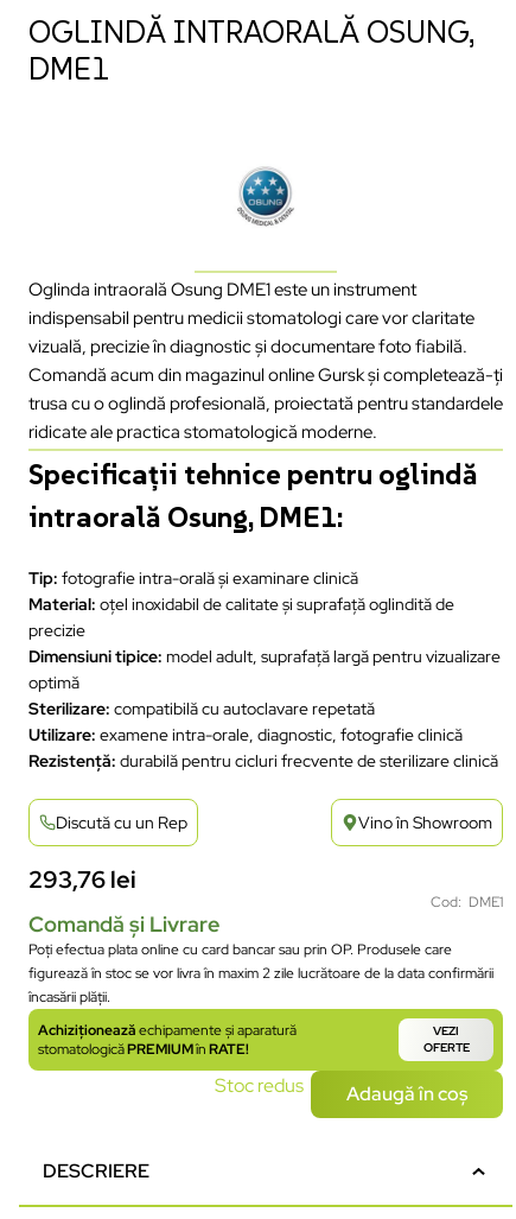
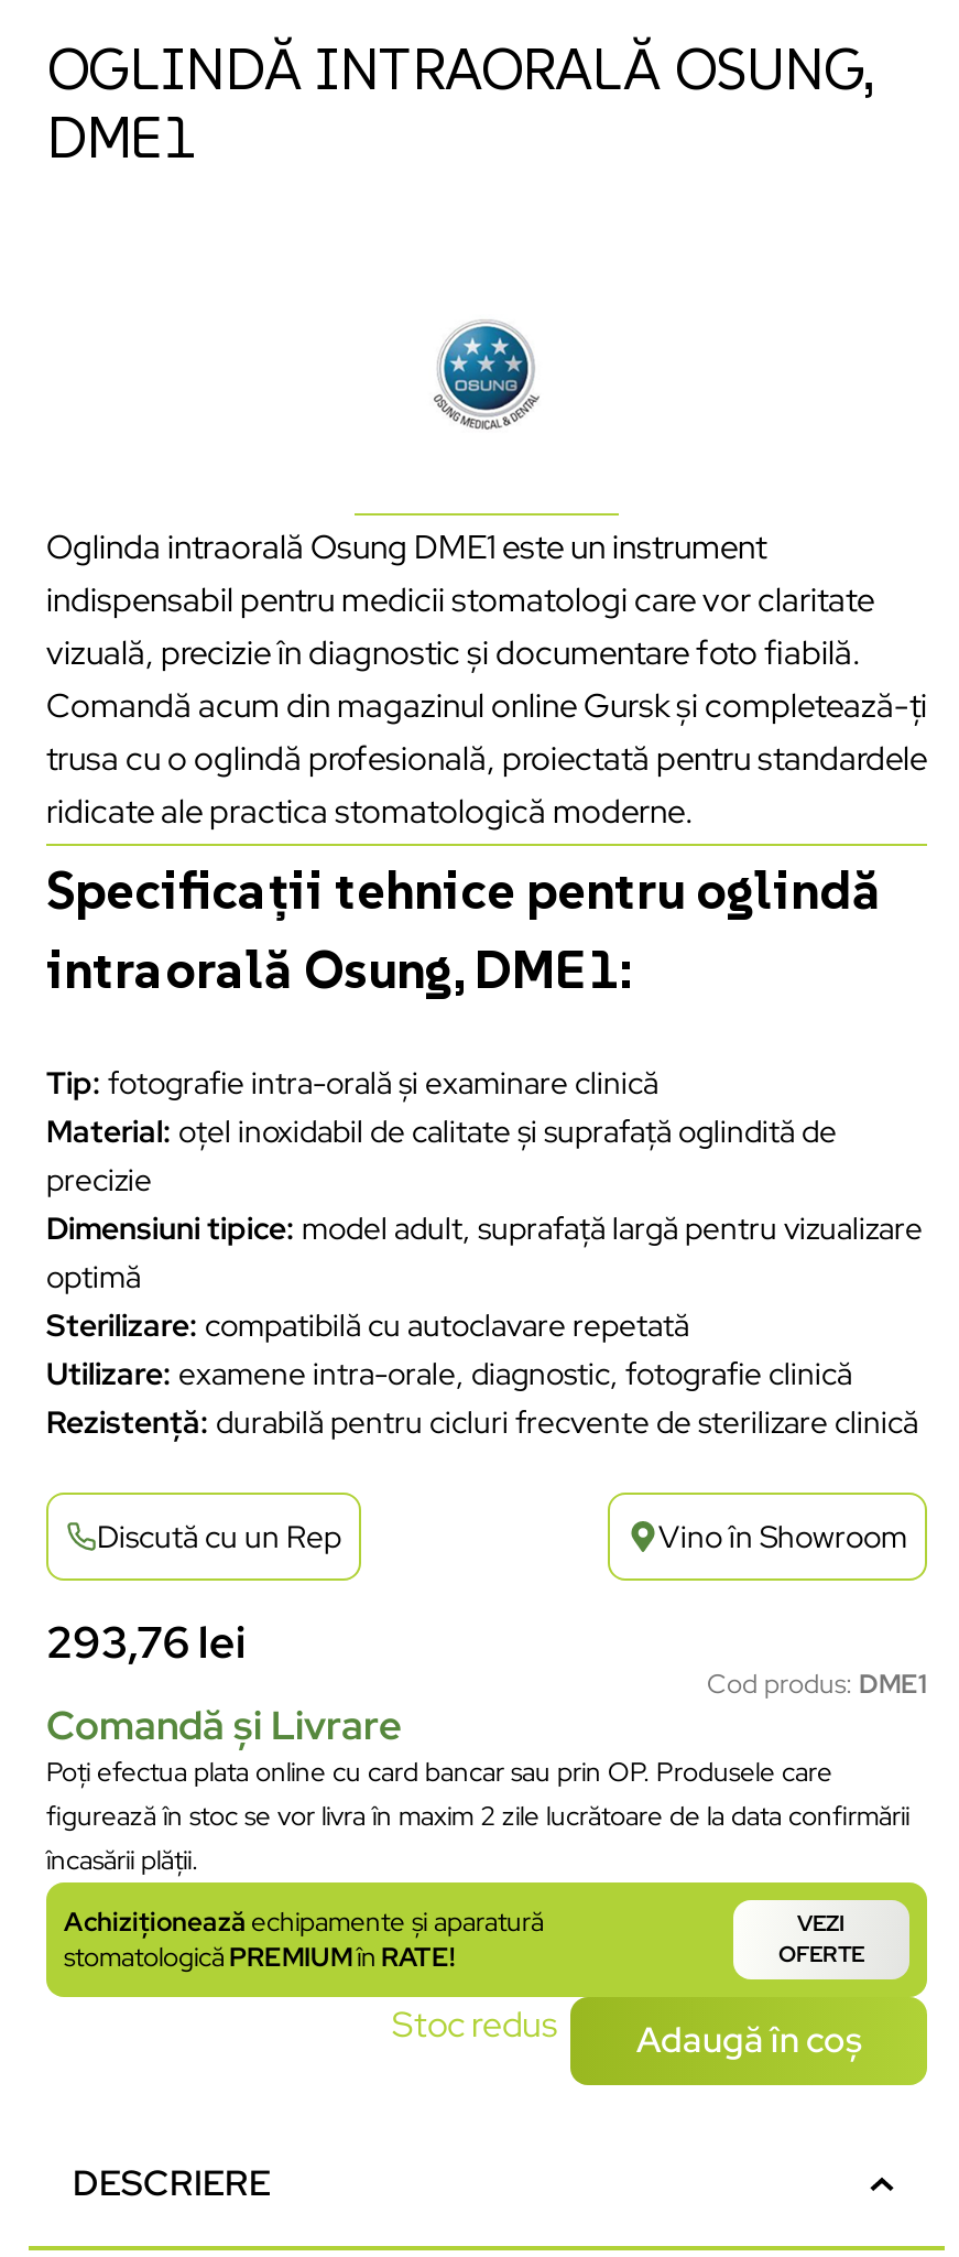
[431,893,503,912] Cod: DME1 -> [707,1667,927,1702] Cod produs: DME1

